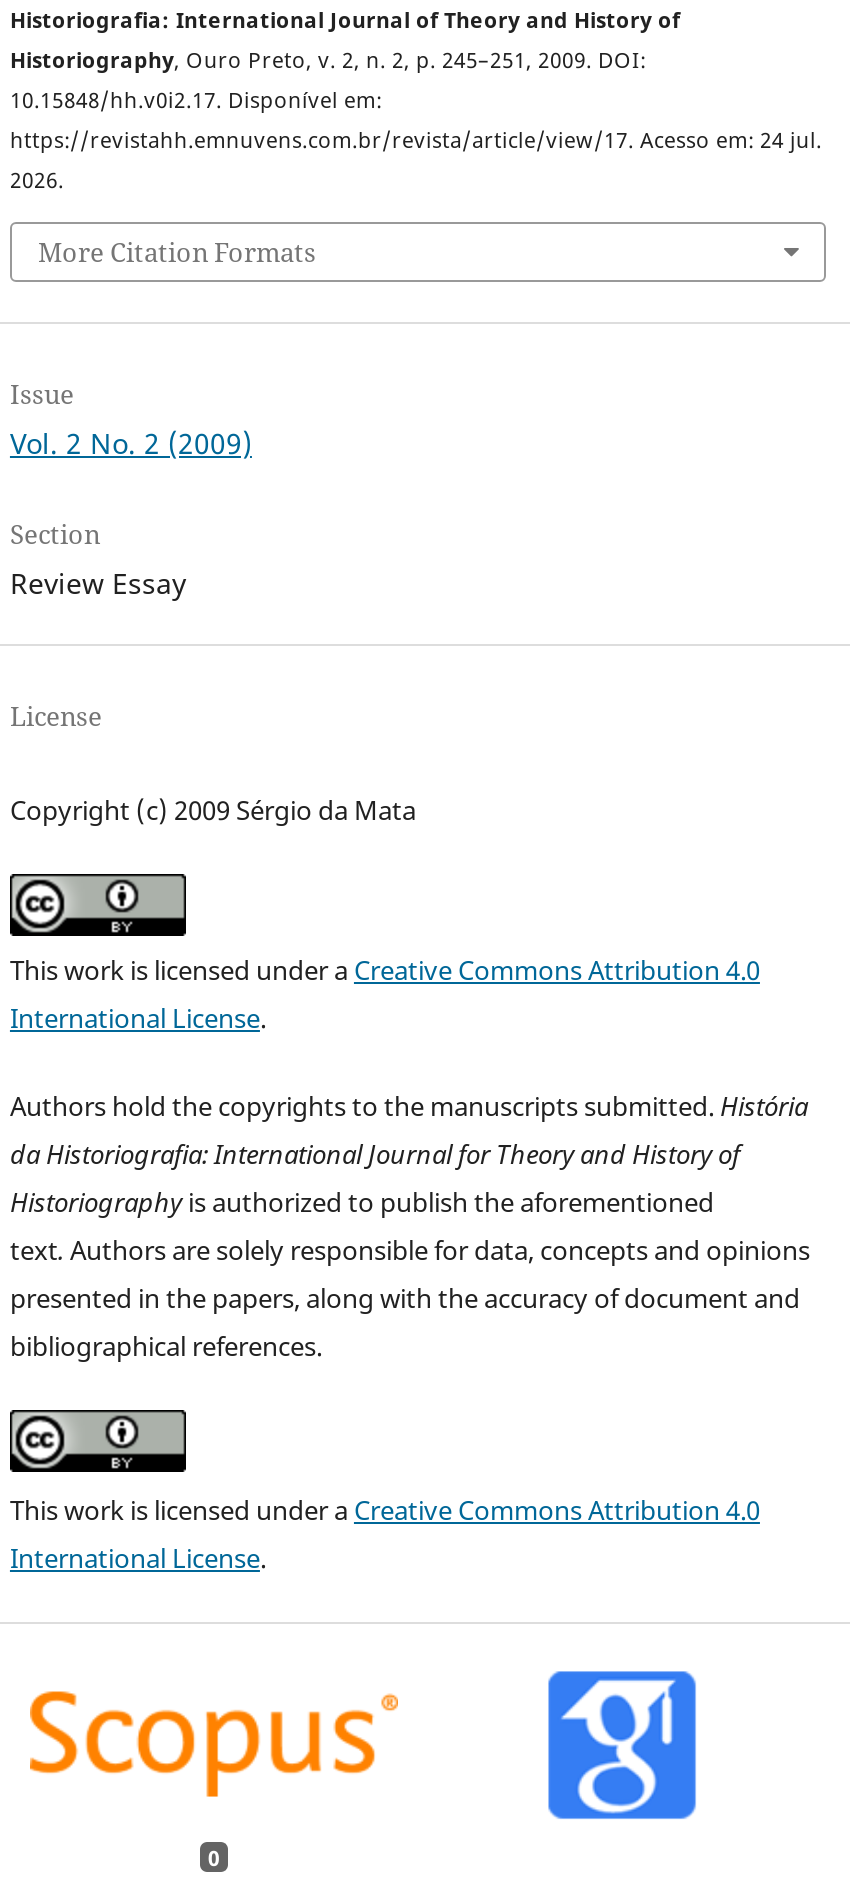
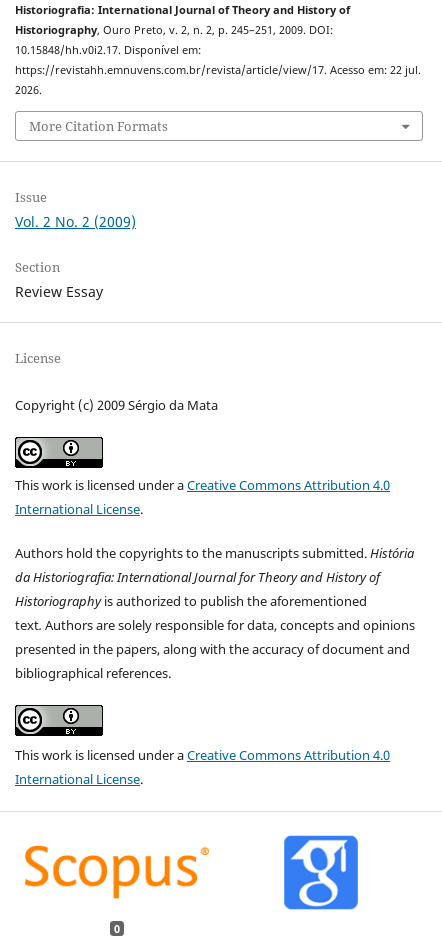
[10,126,822,154] https://revistahh.emnuvens.com.br/revista/article/view/17. Acesso em: 24 jul. -> [15,63,421,77] https://revistahh.emnuvens.com.br/revista/article/view/17. Acesso em: 22 jul.

